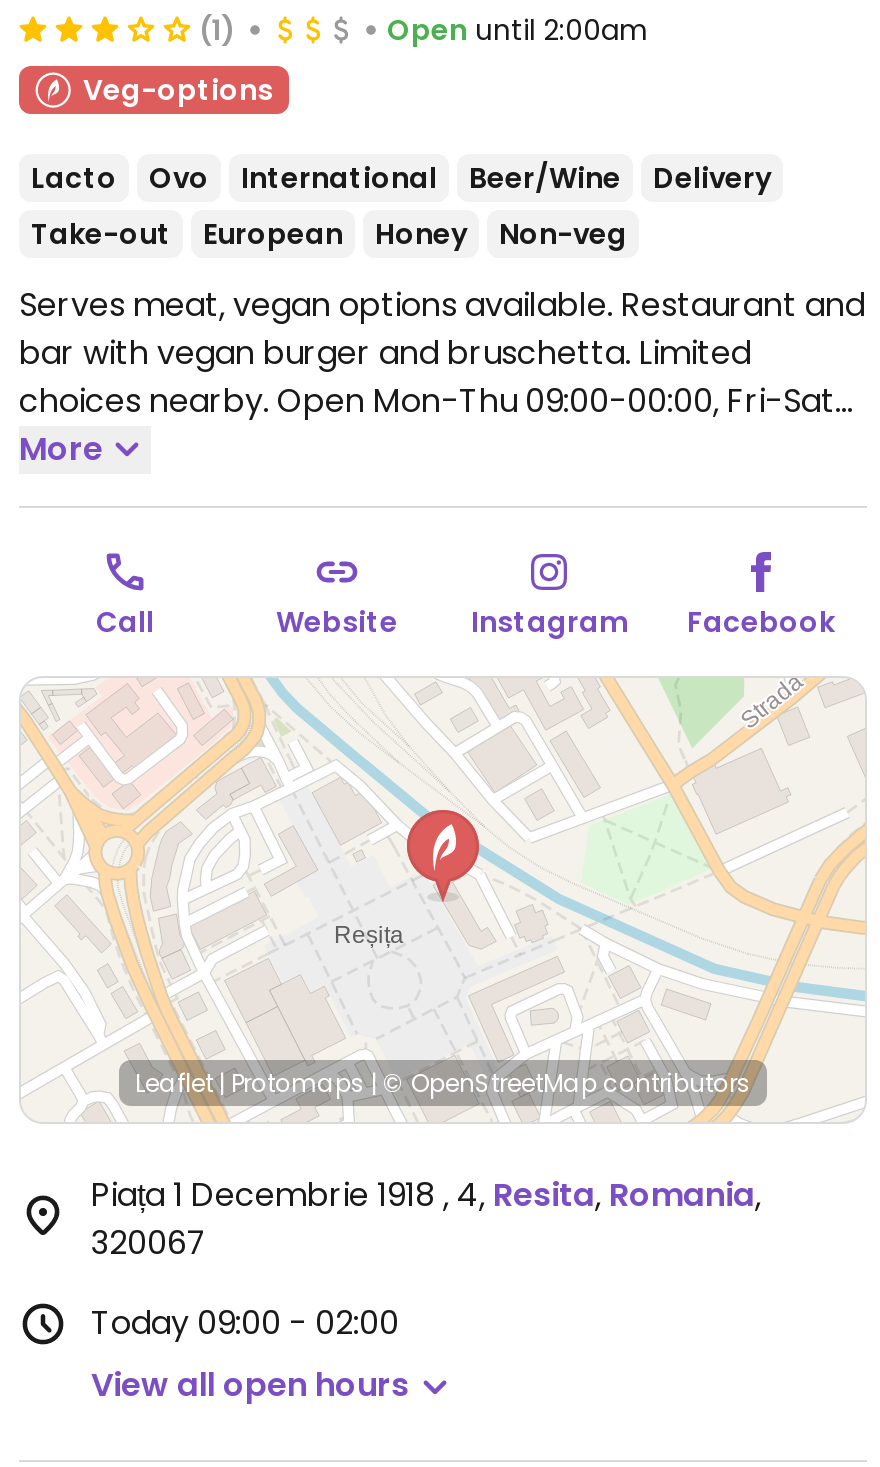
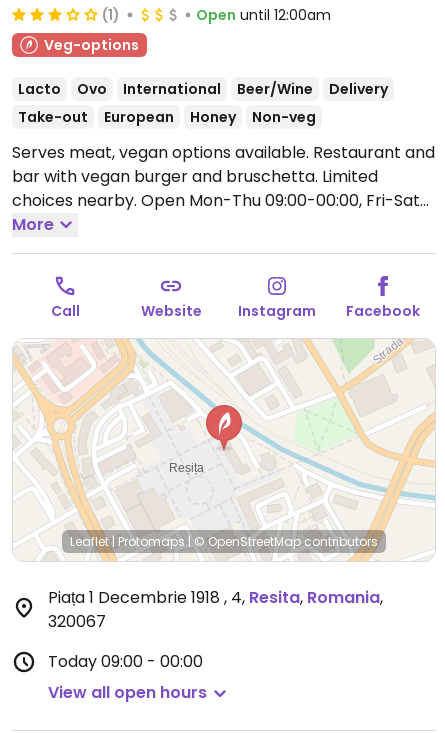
[387,9,649,49] Open until 2:00am -> [196,5,331,25] Open until 12:00am
[91,1300,399,1346] Today 09:00 - 02:00 -> [48,650,203,673] Today 09:00 - 00:00

